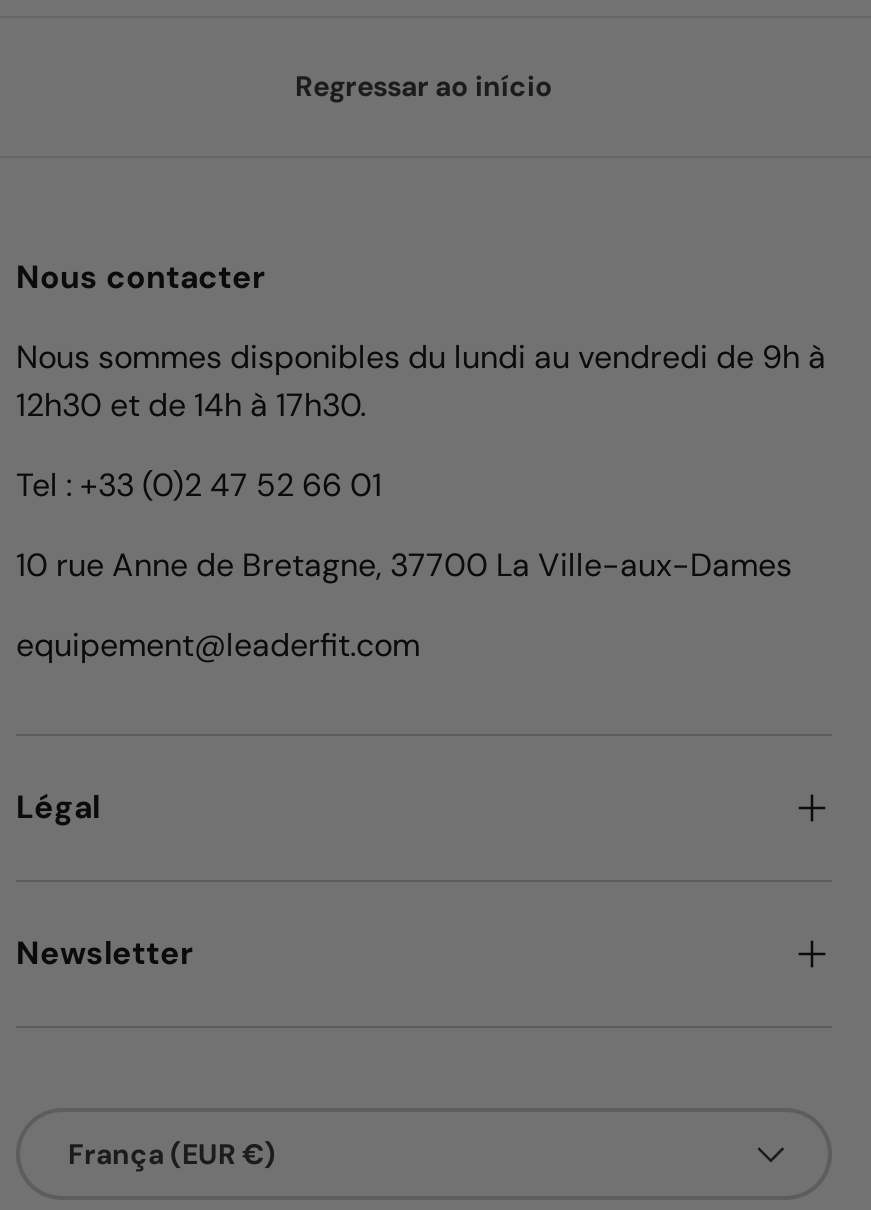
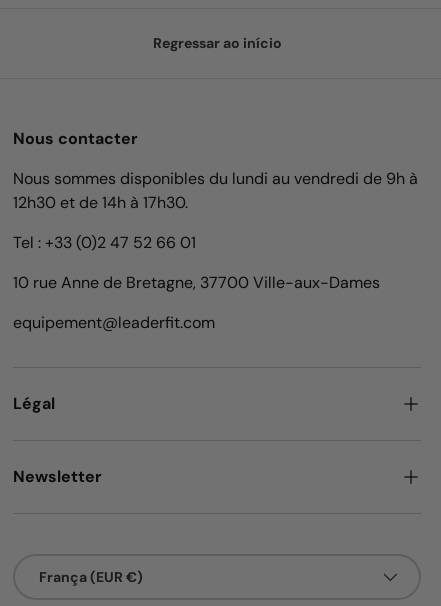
[16,543,792,585] 10 rue Anne de Bretagne, 37700 La Ville-aux-Dames -> [13,272,380,293] 10 rue Anne de Bretagne, 37700 Ville-aux-Dames

